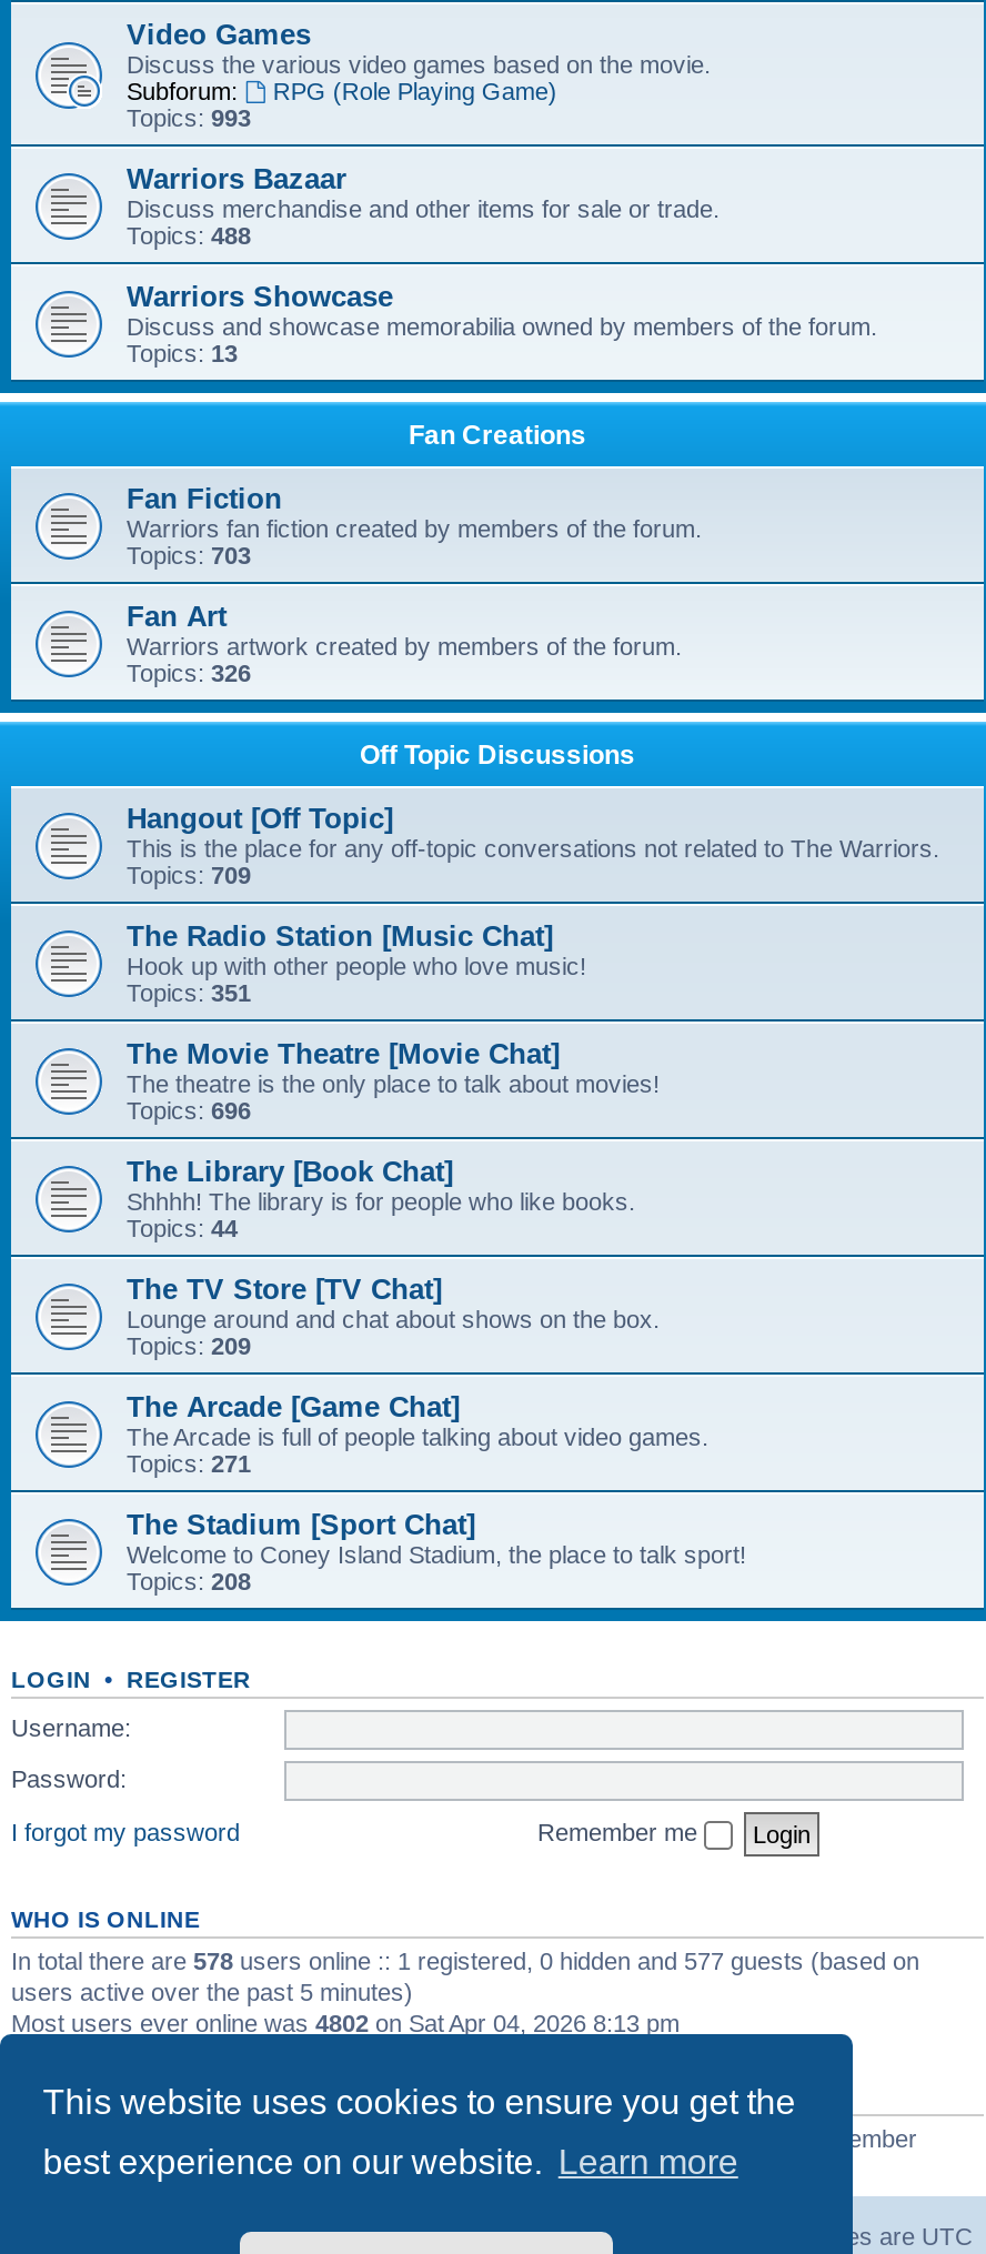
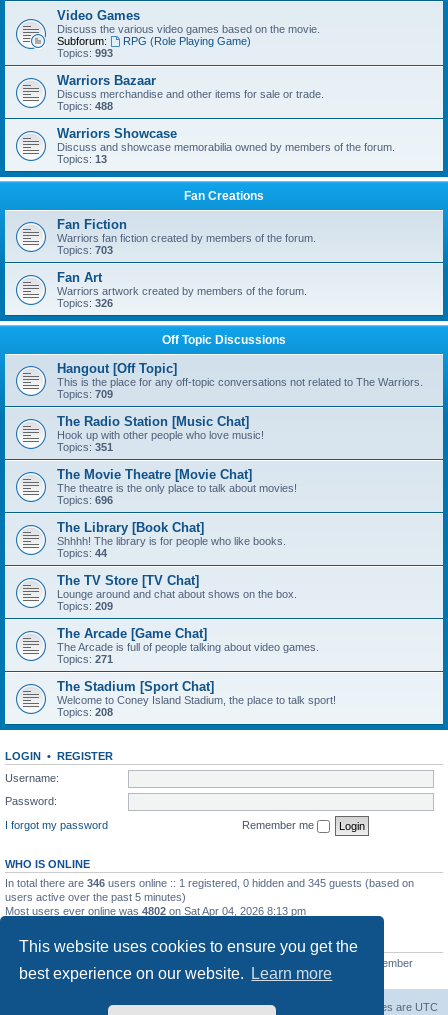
[11,1946,919,1973] In total there are 578 users online :: 1 registered, 0 hidden and 577 guests (based on -> [5,876,414,888] In total there are 346 users online :: 1 registered, 0 hidden and 345 guests (based on

